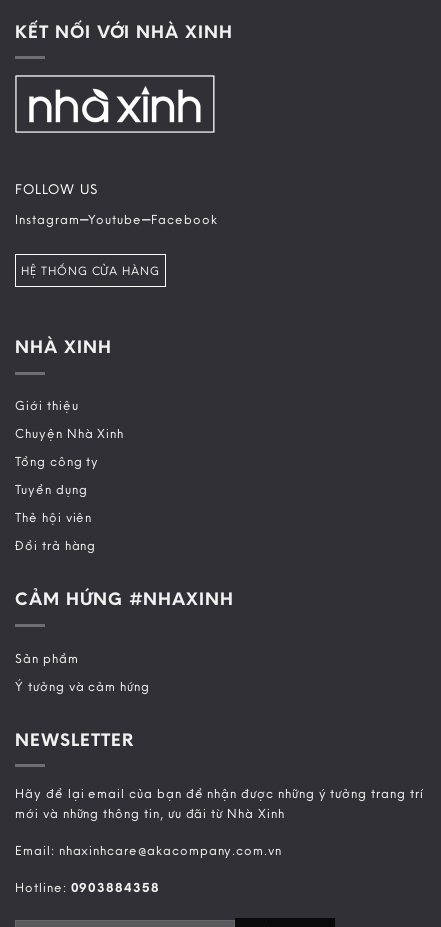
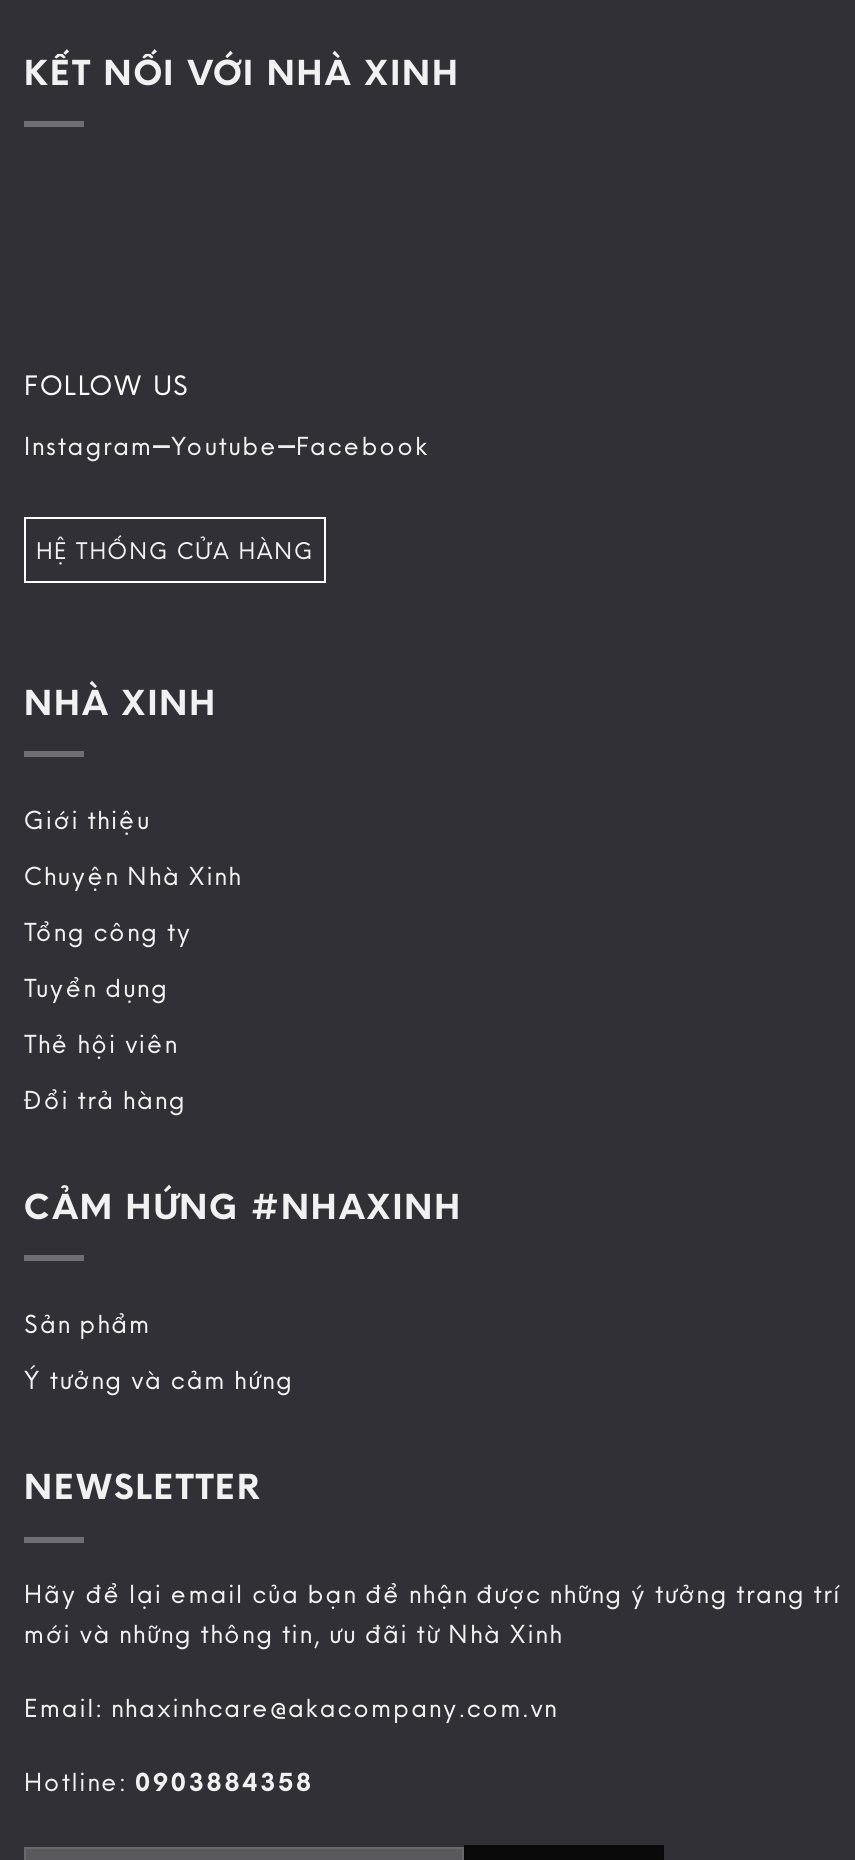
[14,74,216,134] [image] -> none

